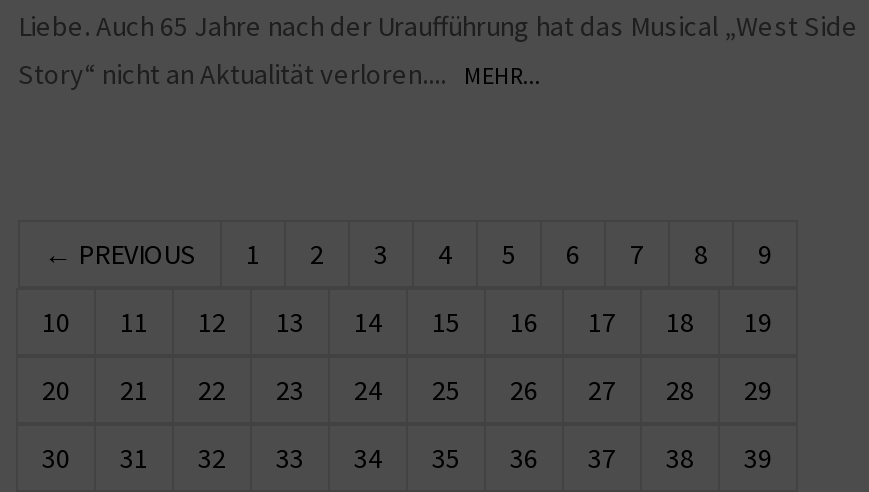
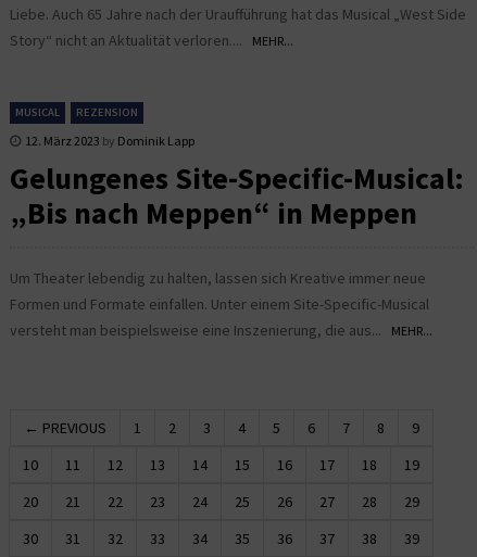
none -> [10,105,464,340] MUSICAL | REZENSION | 12. März 2023 by Dominik Lapp | Gelungenes Site-Specific-Musical: | „Bis nach Meppen“ in Meppen | Um Theater lebendig zu halten, lassen sich Kreative immer neue | Formen und Formate einfallen. Unter einem Site-Specific-Musical | versteht man beispielsweise eine Inszenierung, die aus... MEHR...

